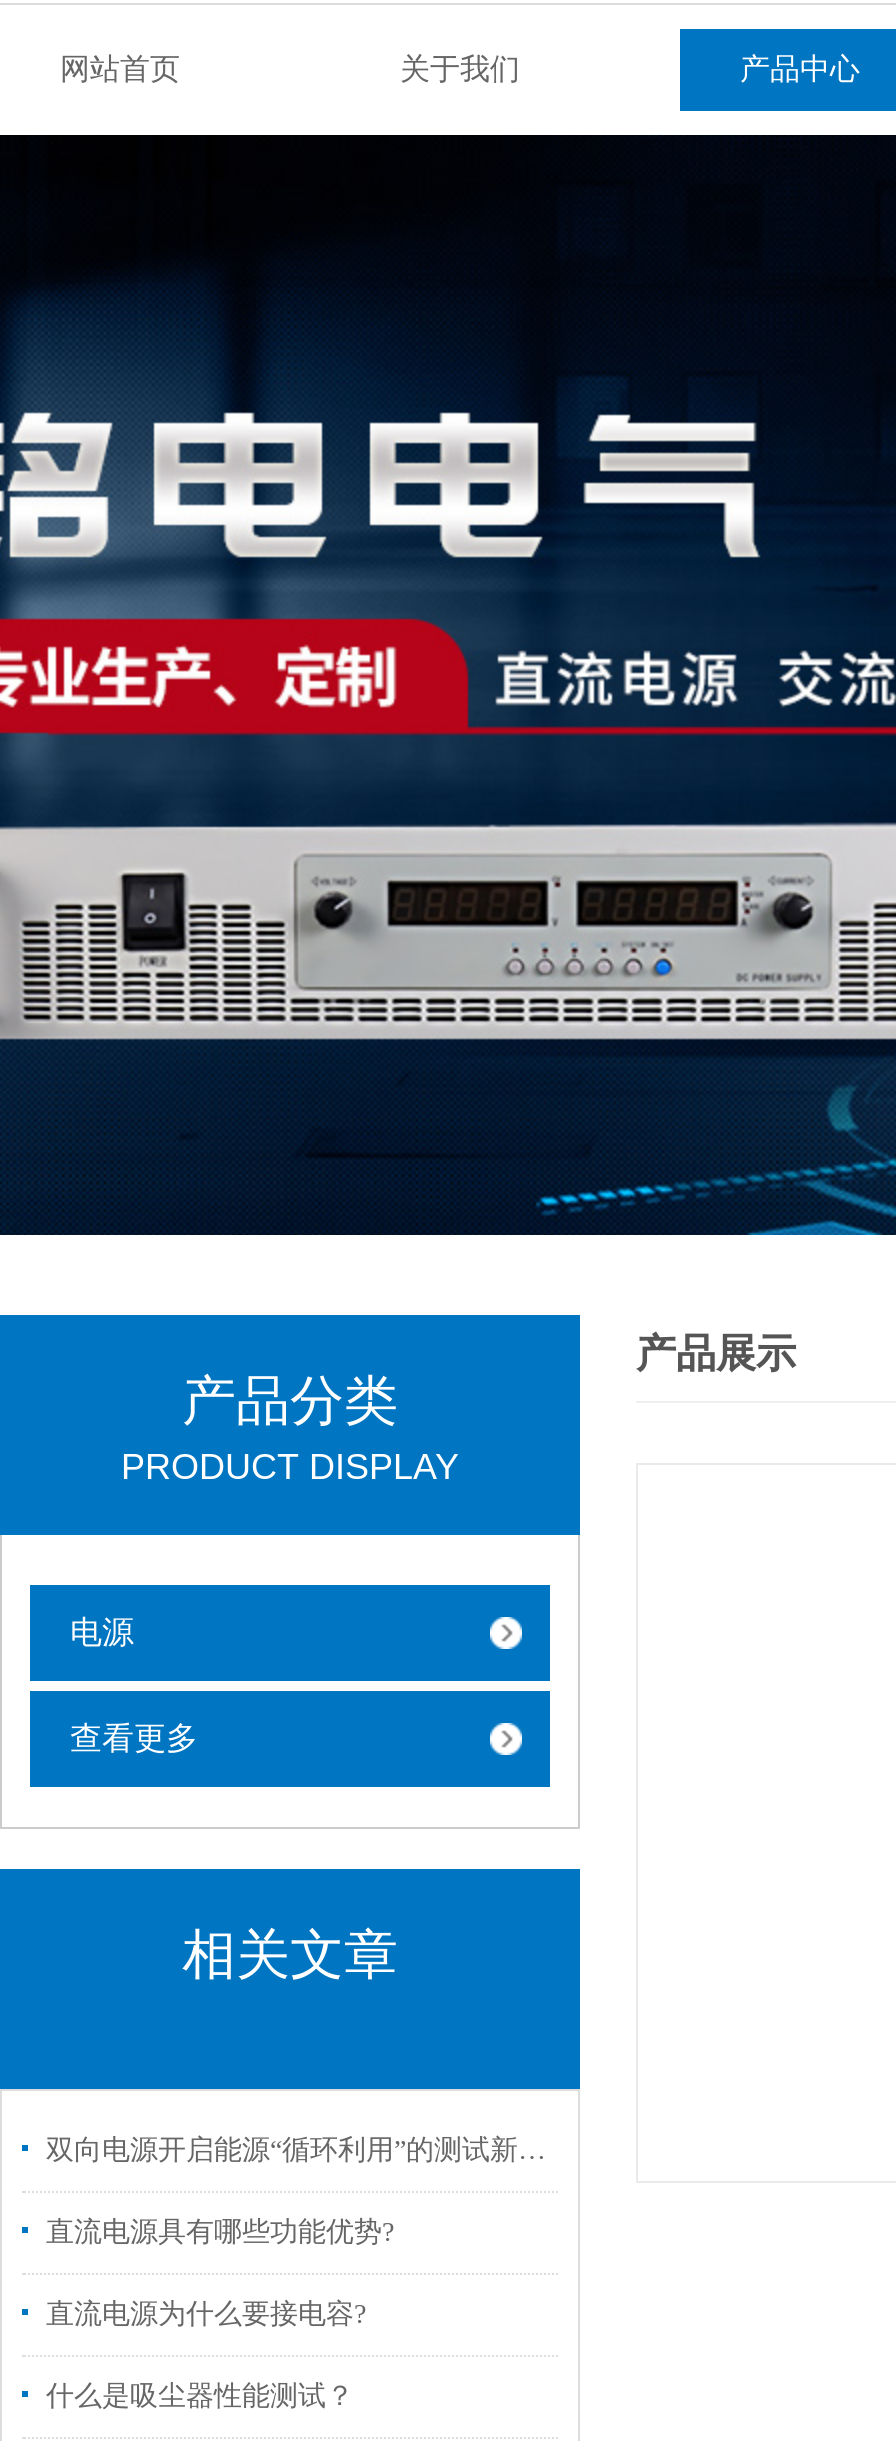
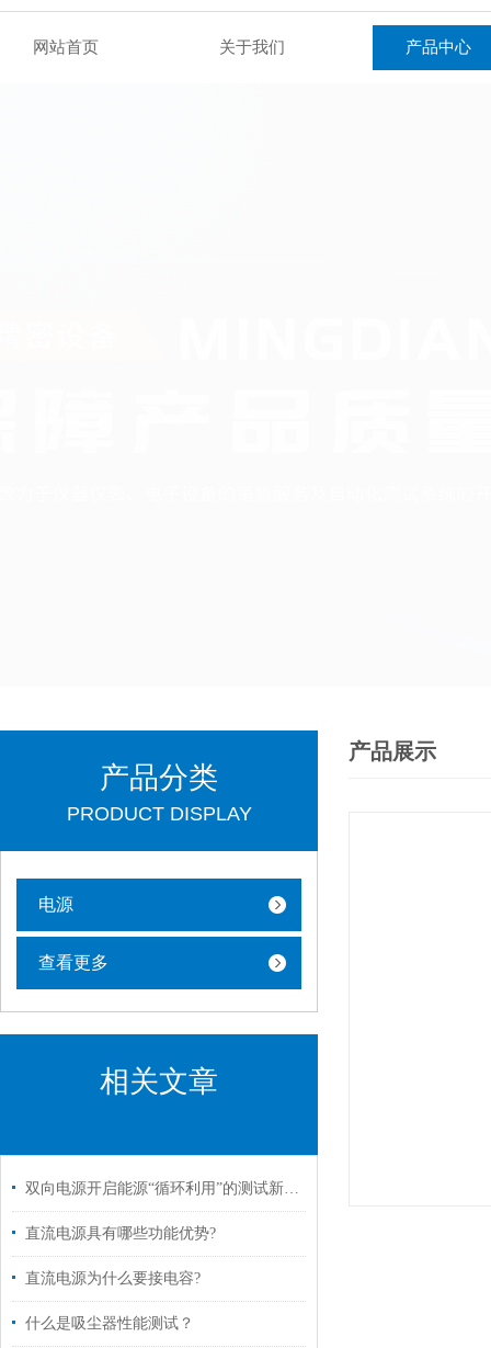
[6,133,890,1237] [image] -> none

